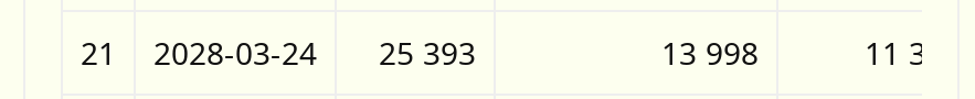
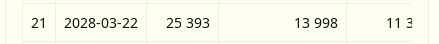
[81,32,476,74] 21 2028-03-24 25 393 -> [31,13,210,32] 21 2028-03-22 25 393

